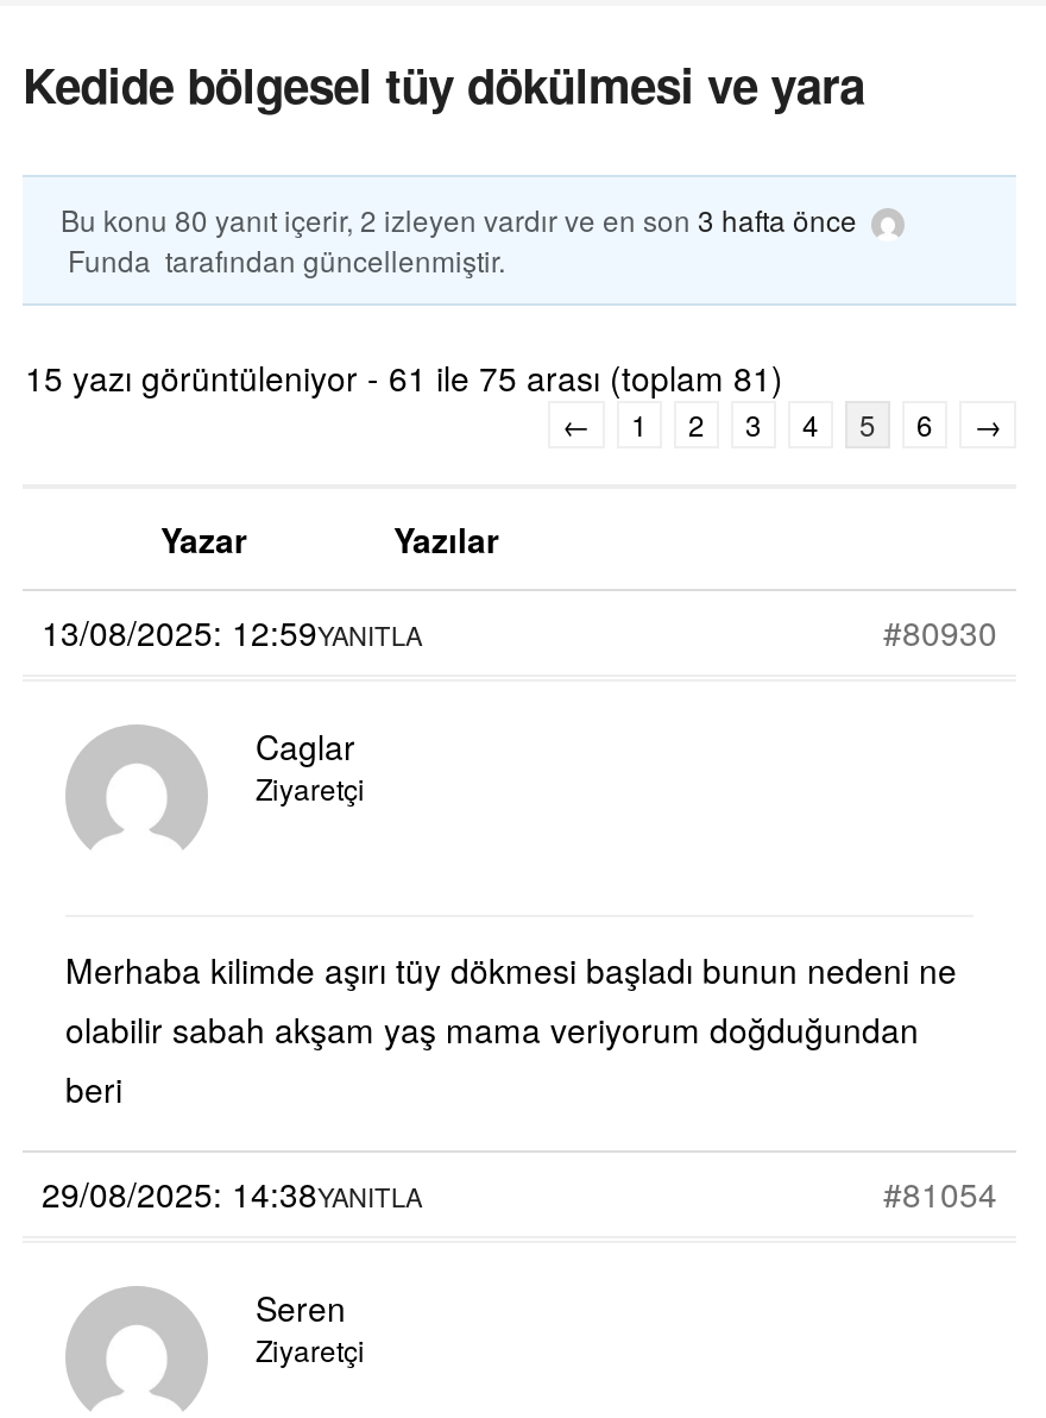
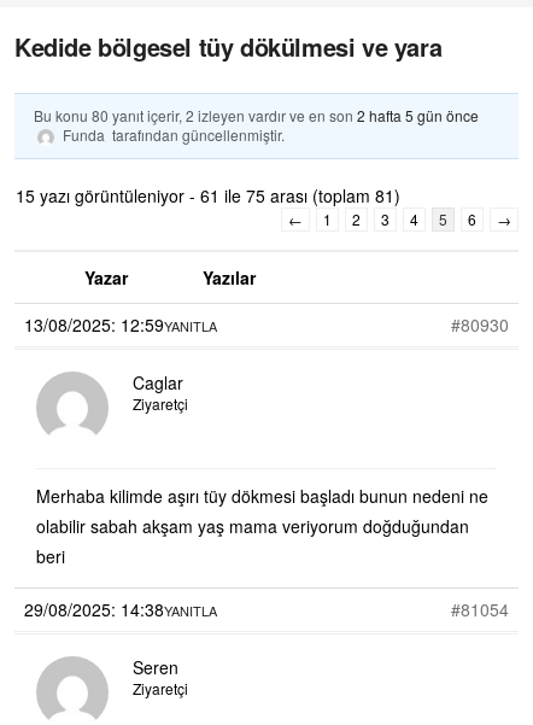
[61,199,857,239] Bu konu 80 yanıt içerir, 2 izleyen vardır ve en son 3 hafta önce -> [34,105,479,125] Bu konu 80 yanıt içerir, 2 izleyen vardır ve en son 2 hafta 5 gün önce

